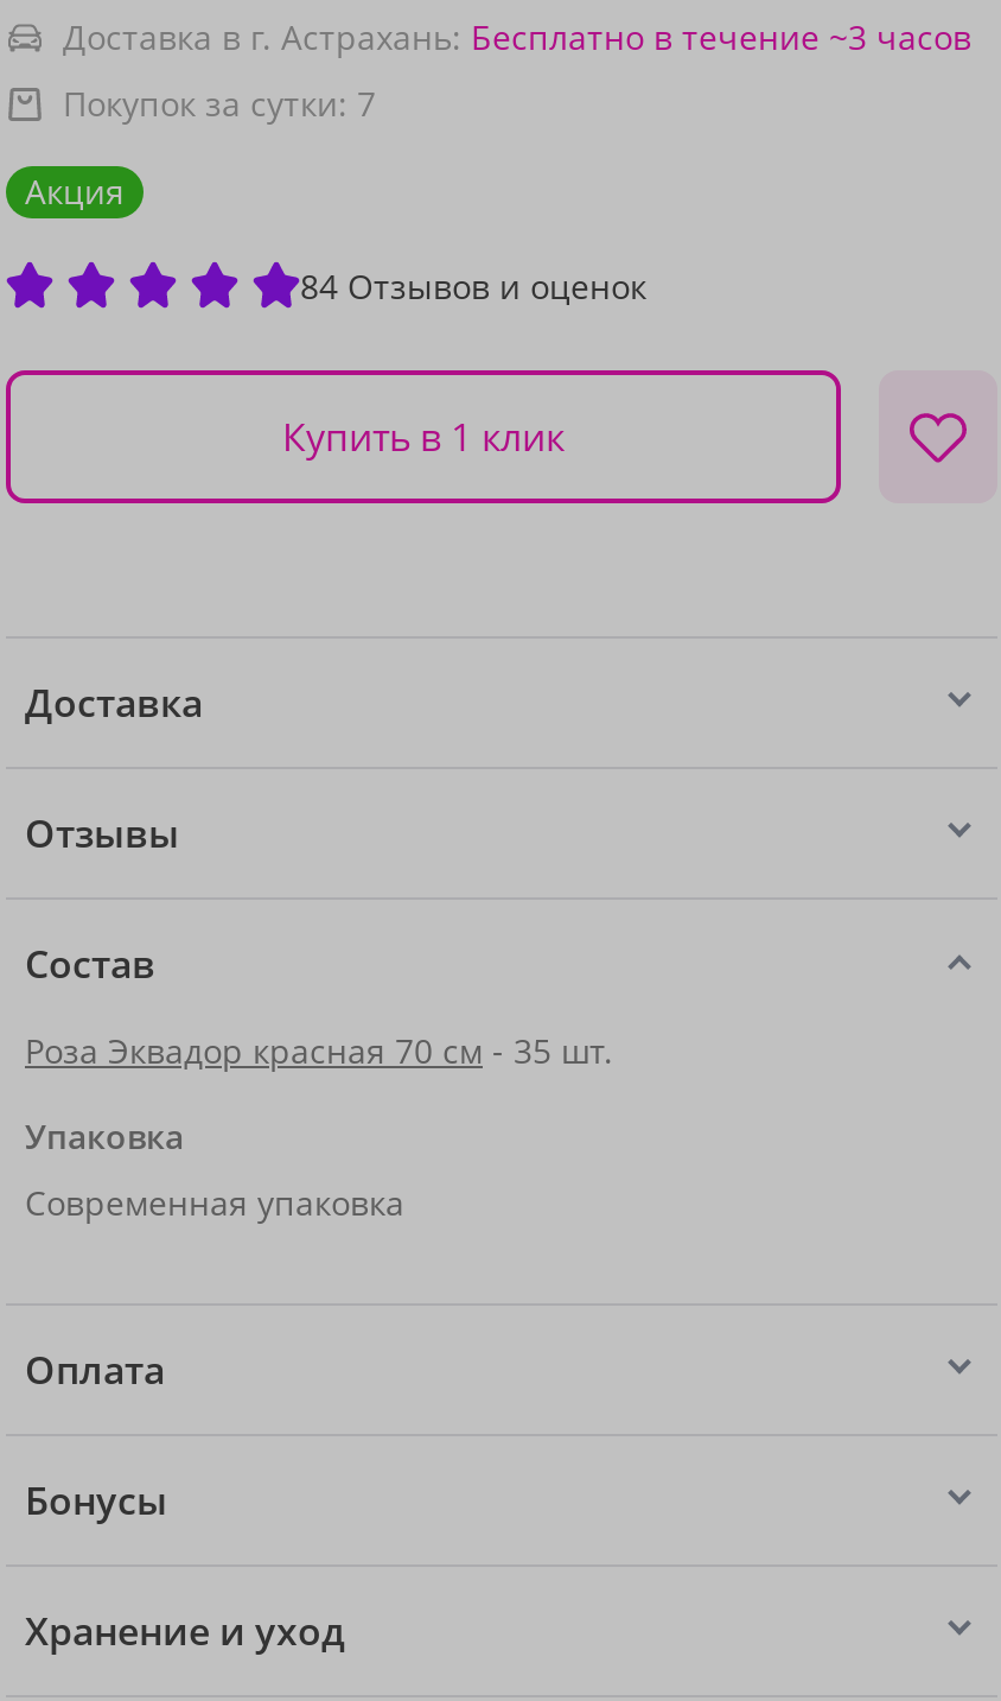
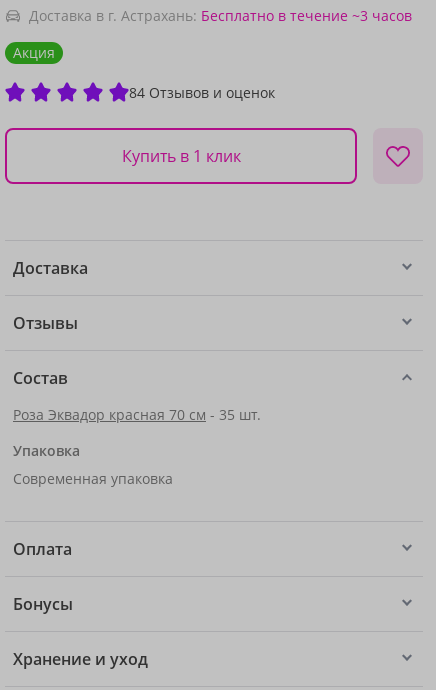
[63,81,376,126] Покупок за сутки: 7 -> none

